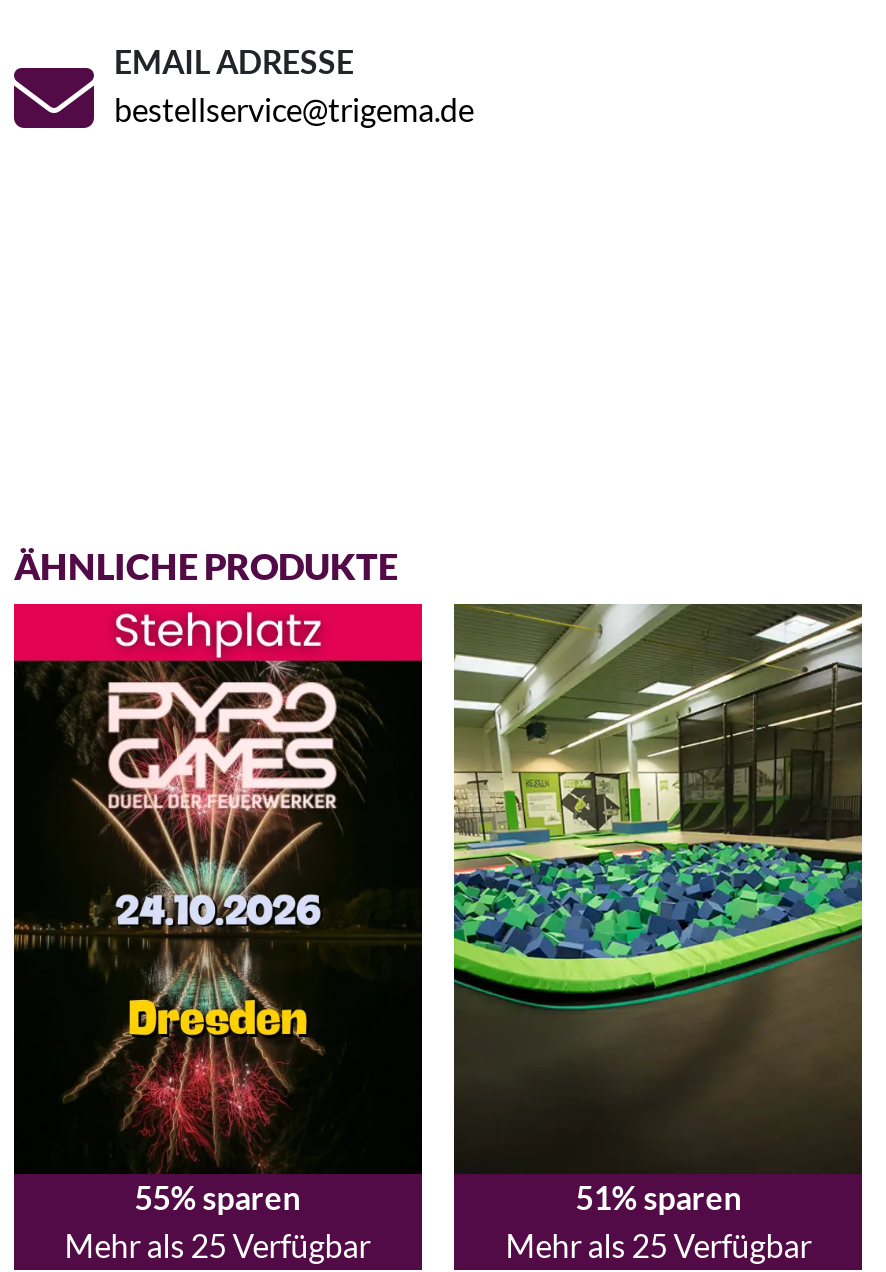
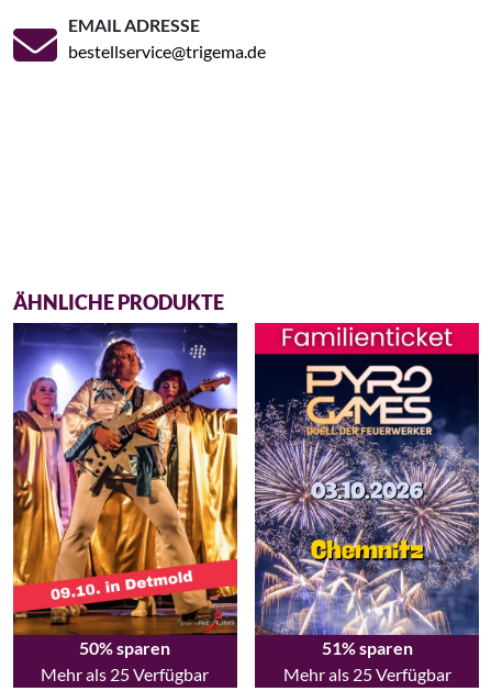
[12,601,424,1215] [image] | 55% sparen -> [12,322,238,658] [image] | 50% sparen
[452,601,864,1175] [image] -> [254,322,480,636] [image]

